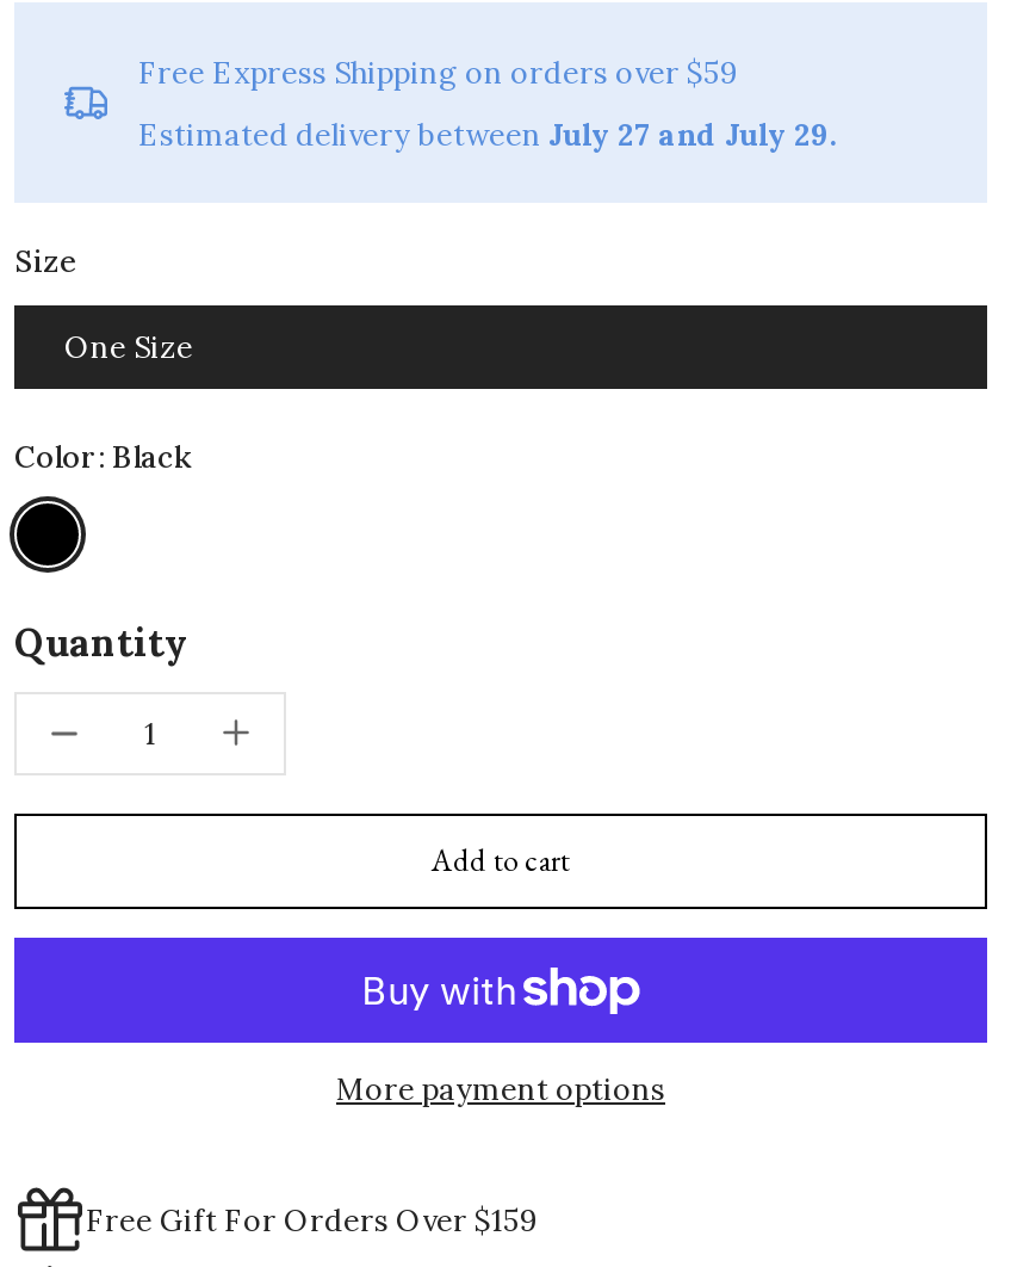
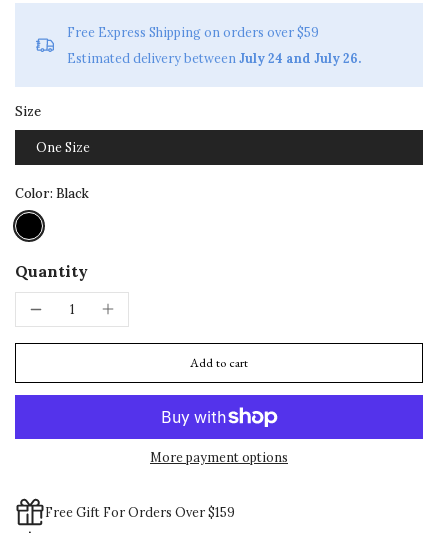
[138,114,837,152] Estimated delivery between July 27 and July 29. -> [67,50,361,66] Estimated delivery between July 24 and July 26.

